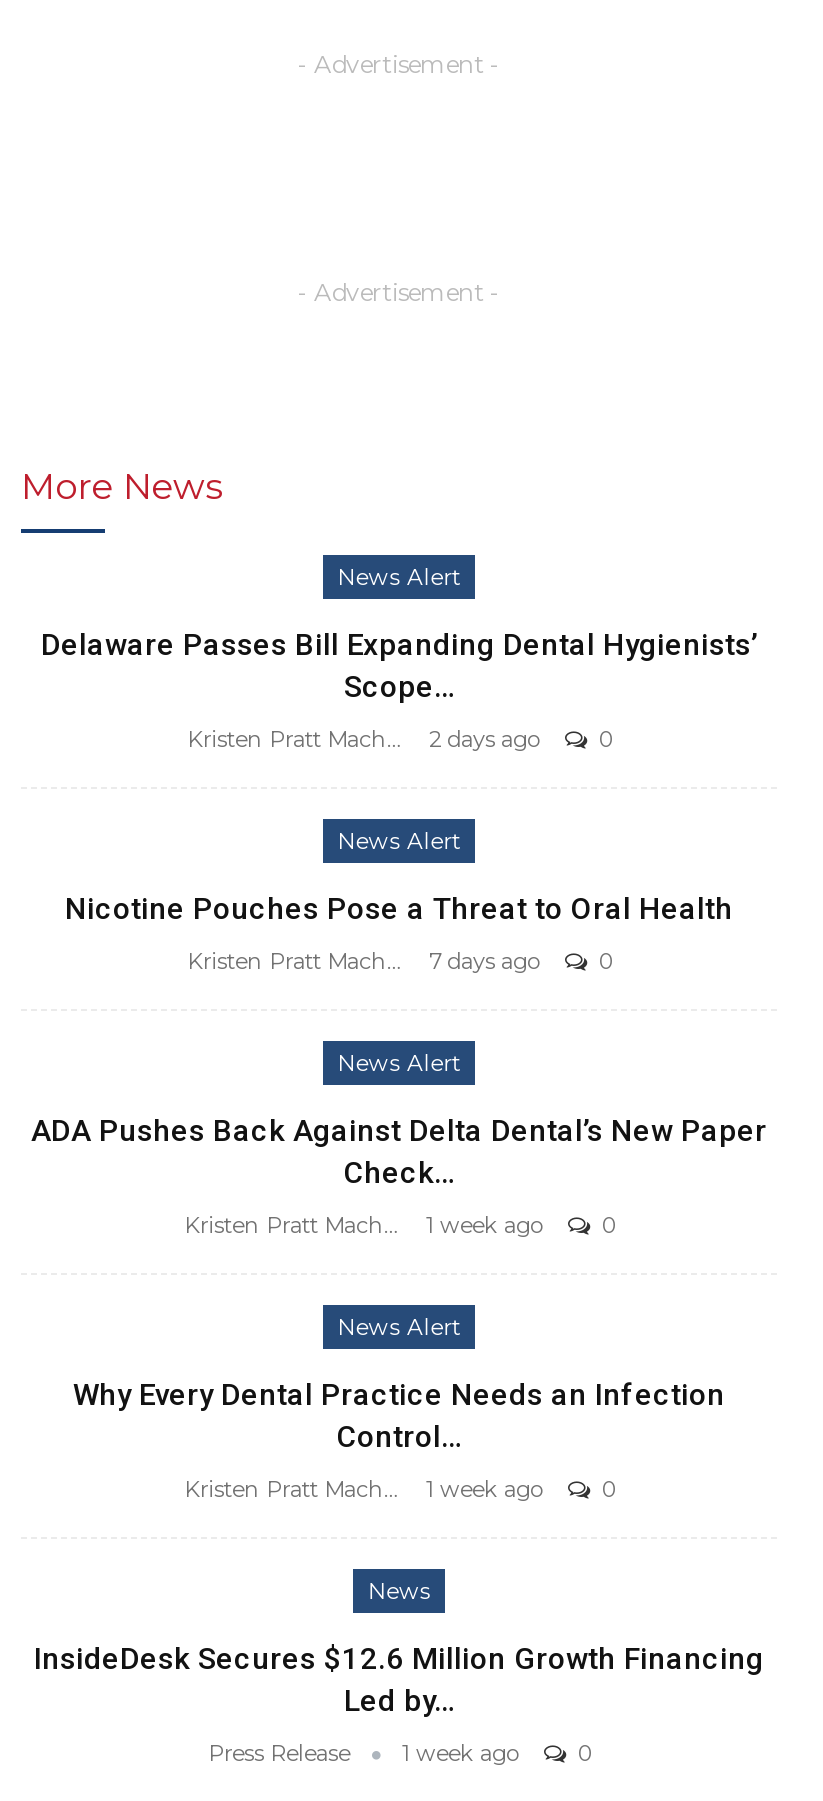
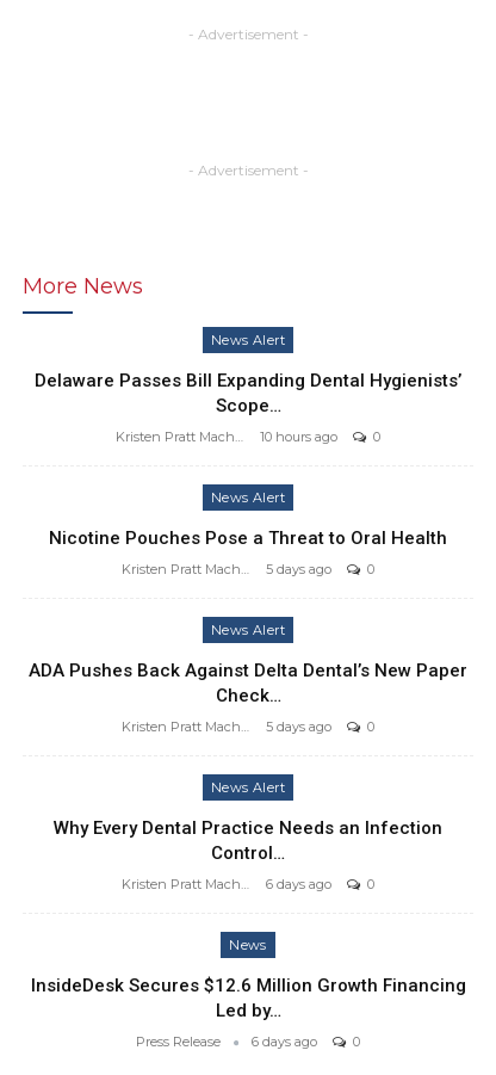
[429,726,539,754] 2 days ago -> [260,429,337,446] 10 hours ago
[429,948,539,976] 7 days ago -> [266,561,331,578] 5 days ago
[426,1212,542,1240] 1 week ago -> [266,719,331,735] 5 days ago
[426,1476,542,1504] 1 week ago -> [266,876,331,893] 6 days ago
[402,1740,518,1768] 1 week ago -> [252,1034,317,1050] 6 days ago

